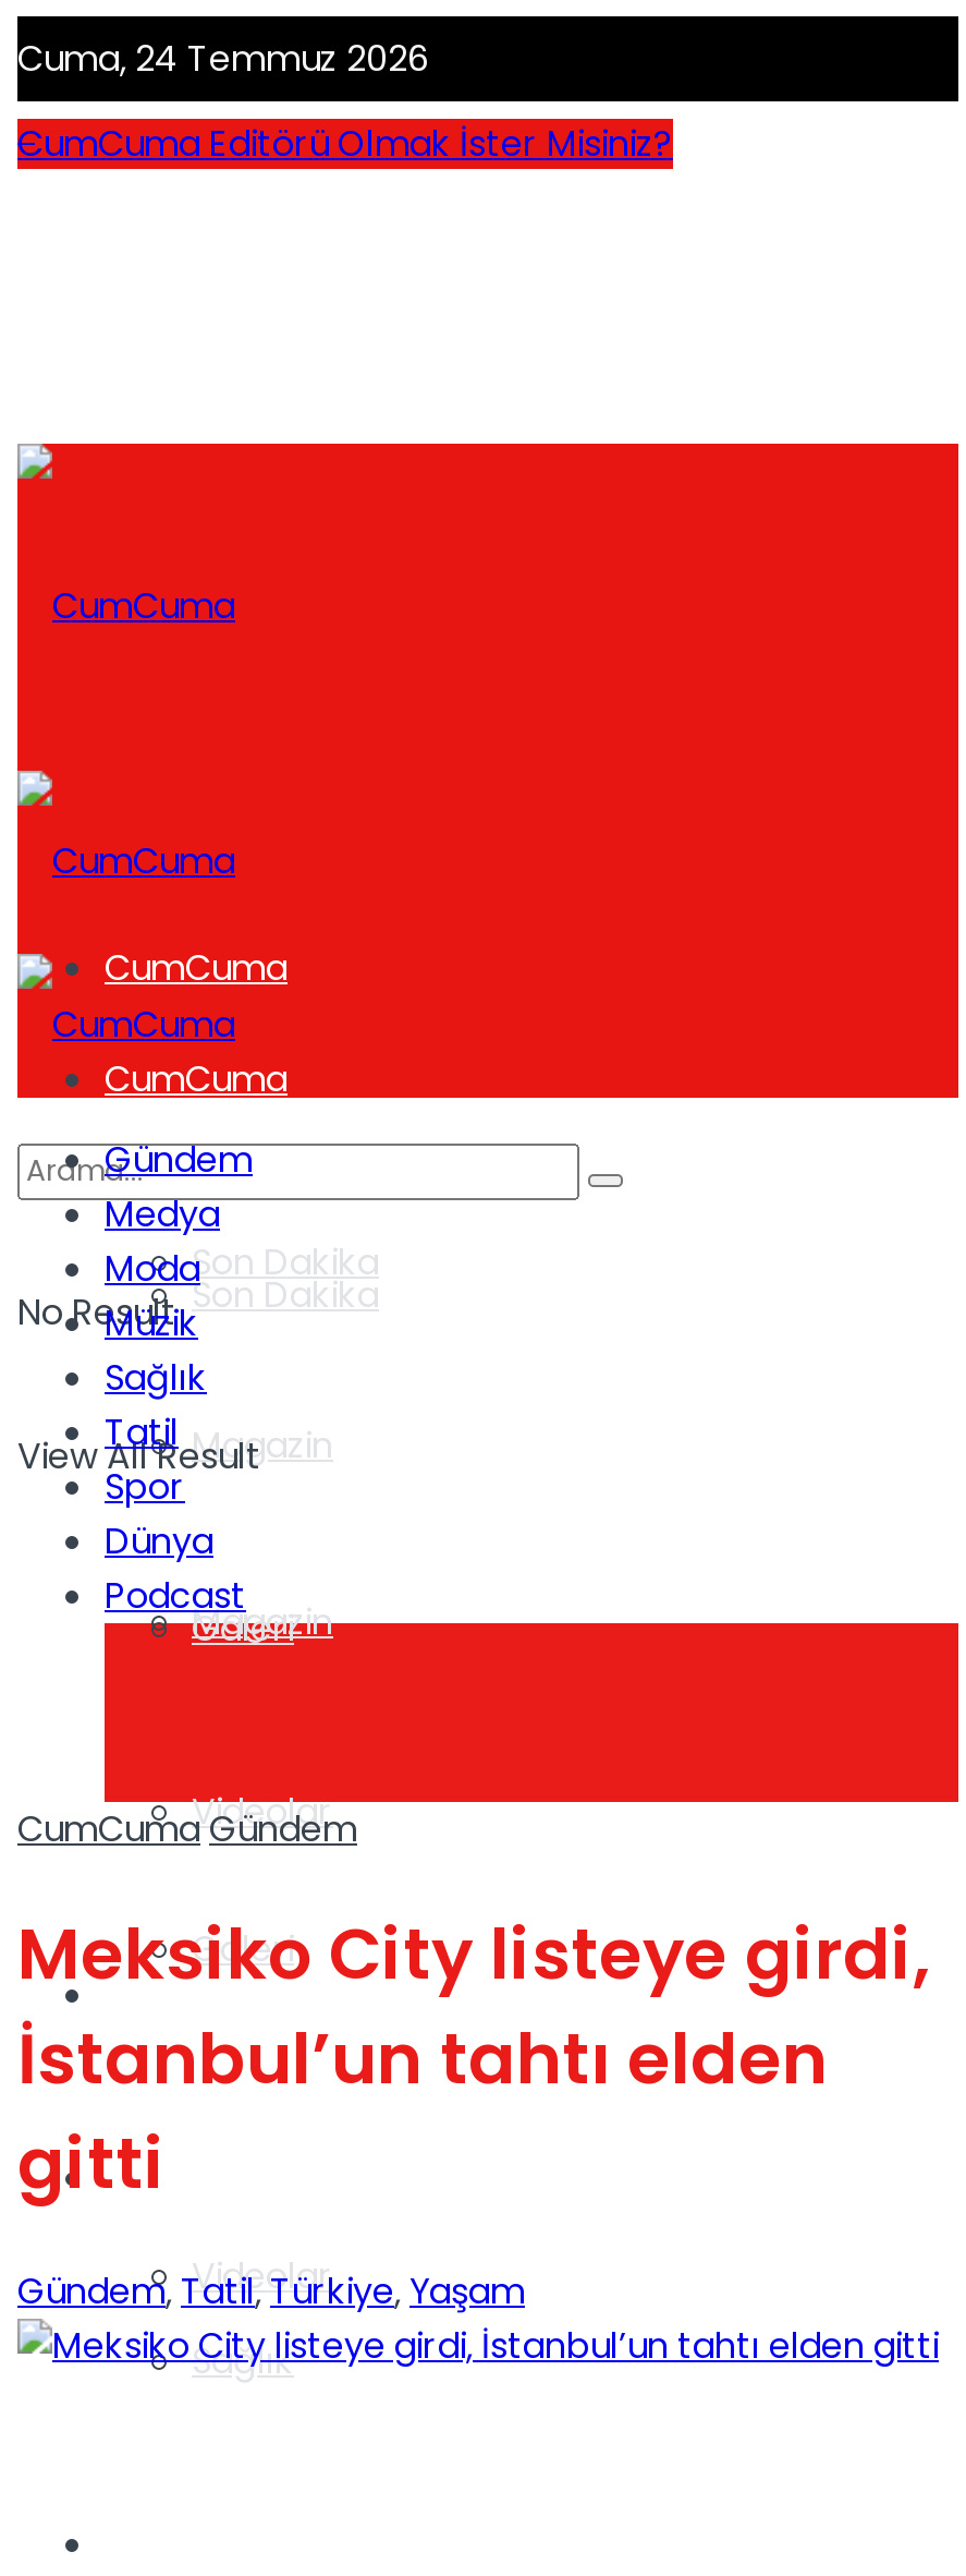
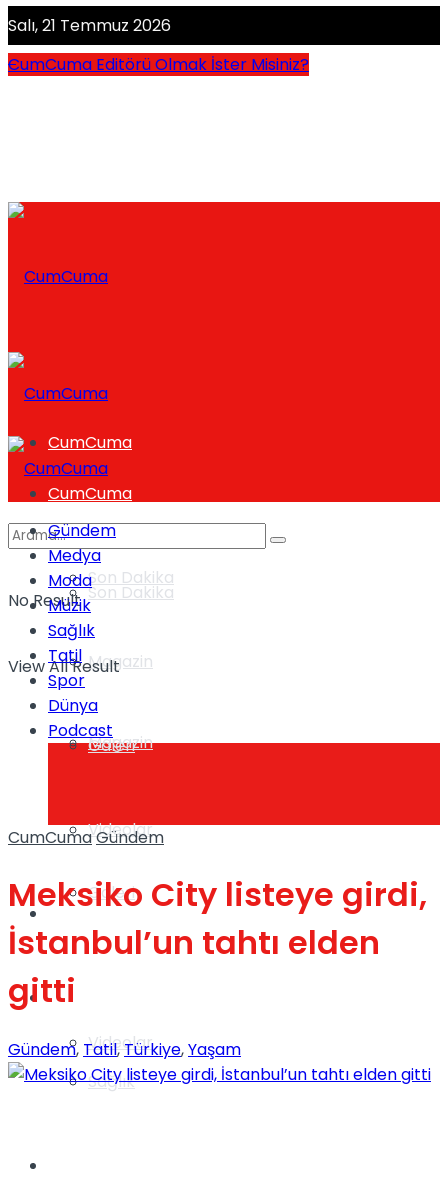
[17,34,429,84] Cuma, 24 Temmuz 2026 -> [8,14,171,37] Salı, 21 Temmuz 2026

